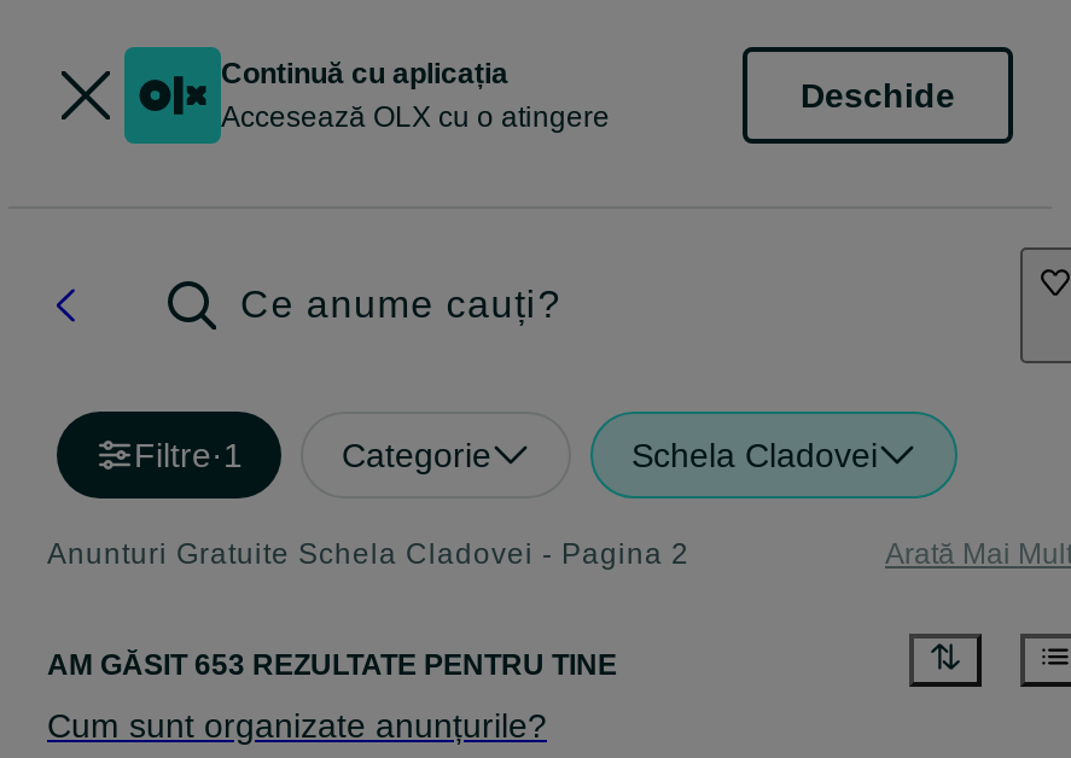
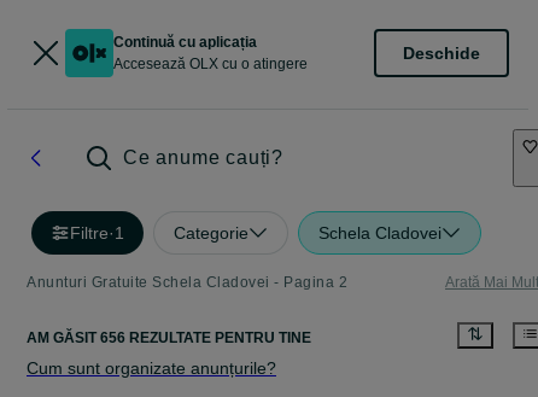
[47,649,617,683] AM GĂSIT 653 REZULTATE PENTRU TINE -> [27,330,311,347] AM GĂSIT 656 REZULTATE PENTRU TINE

